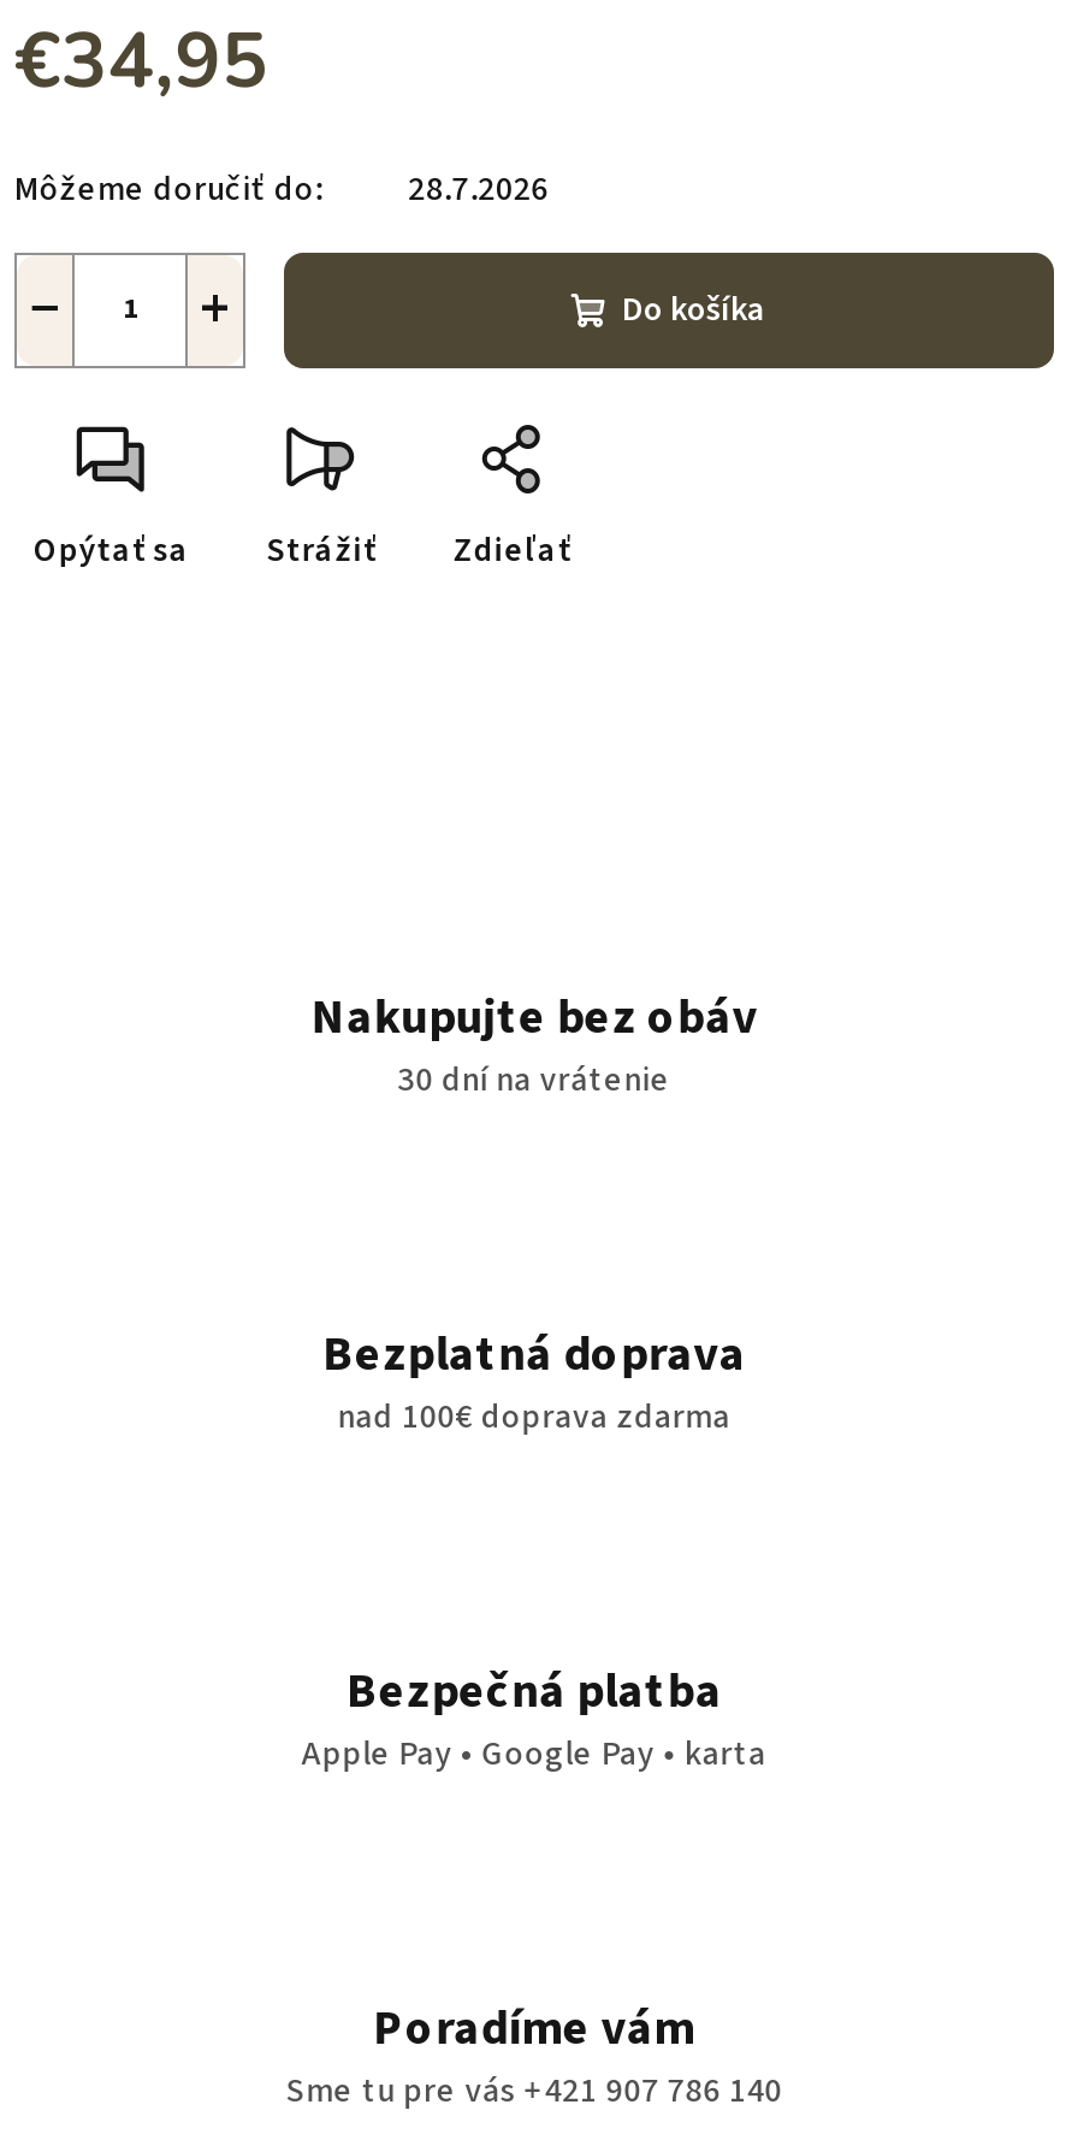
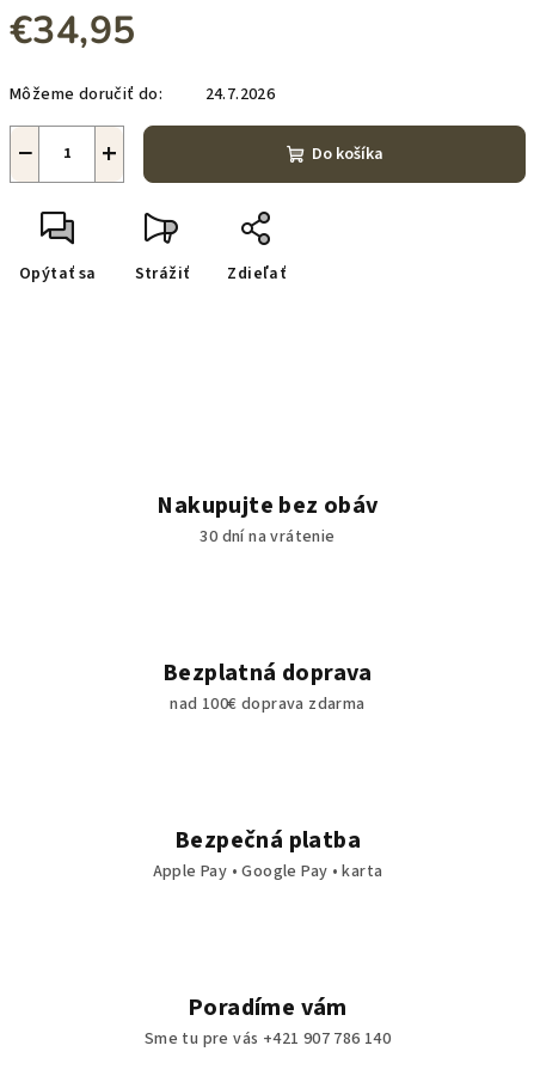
[14,166,549,214] Môžeme doručiť do: 28.7.2026 -> [10,82,275,106] Môžeme doručiť do: 24.7.2026

